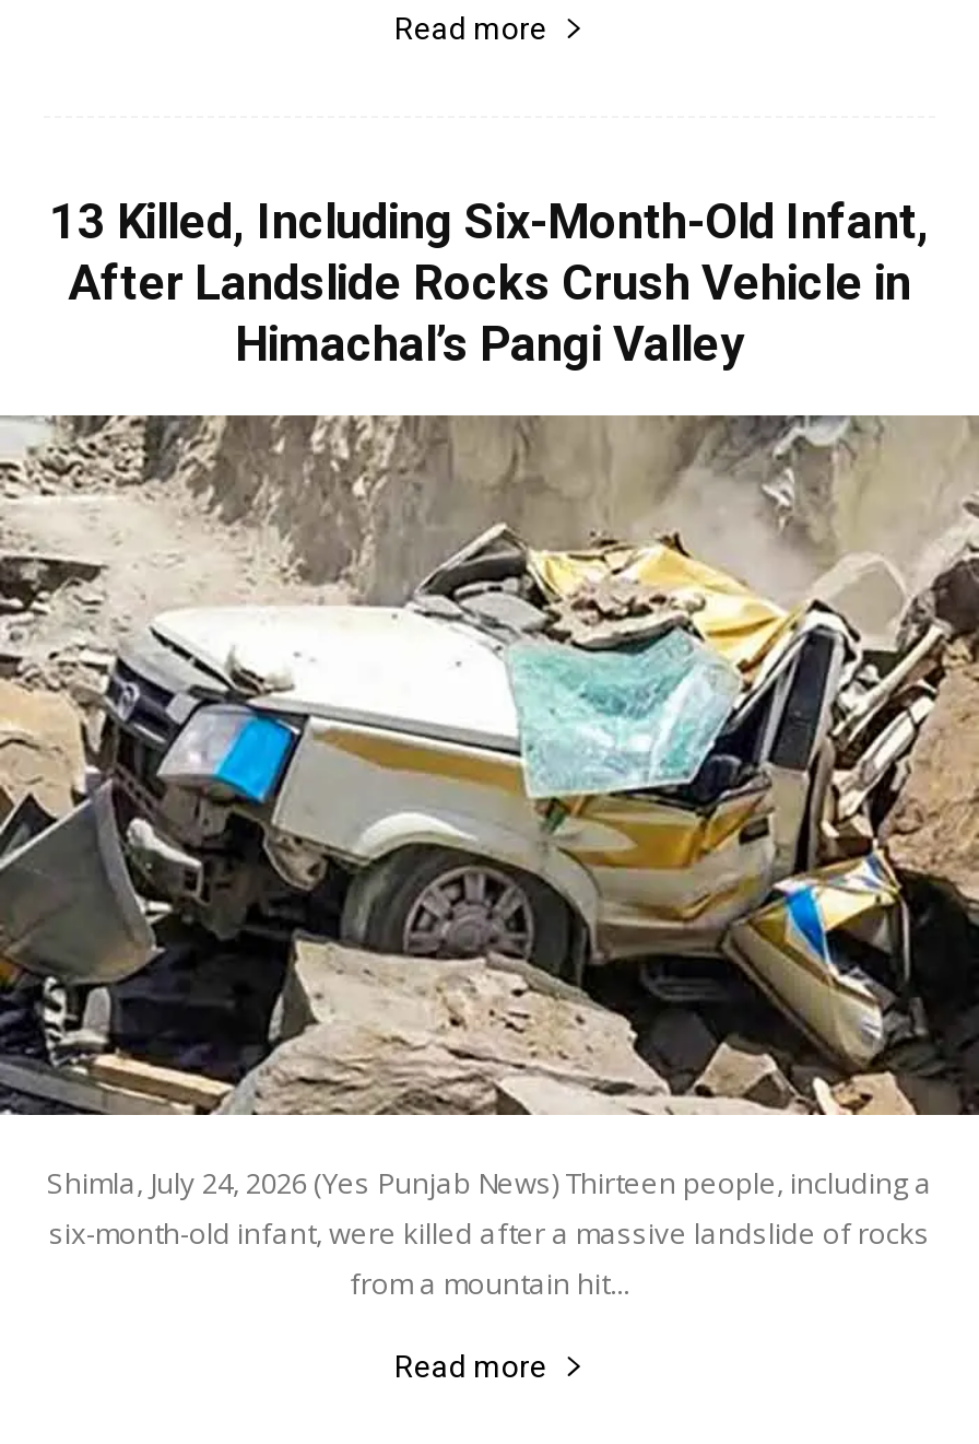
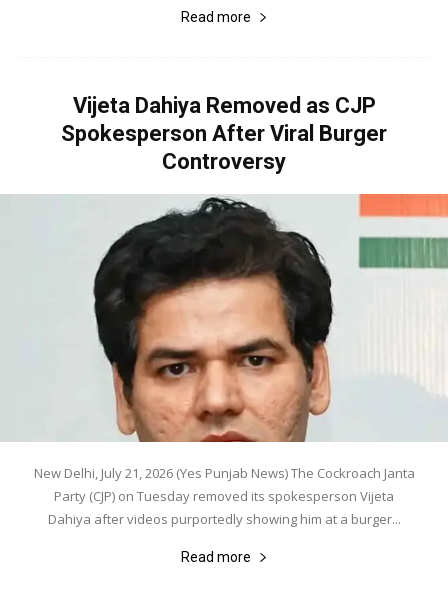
[49,194,930,371] 13 Killed, Including Six-Month-Old Infant, | After Landslide Rocks Crush Vehicle in | Himachal’s Pangi Valley -> [61,93,387,174] Vijeta Dahiya Removed as CJP | Spokesperson After Viral Burger | Controversy
[7,414,972,1302] [image] | Shimla, July 24, 2026 (Yes Punjab News) Thirteen people, including a | six-month-old infant, were killed after a massive landslide of rocks | from a mountain hit... -> [3,193,445,528] [image] | New Delhi, July 21, 2026 (Yes Punjab News) The Cockroach Janta | Party (CJP) on Tuesday removed its spokesperson Vijeta | Dahiya after videos purportedly showing him at a burger...

